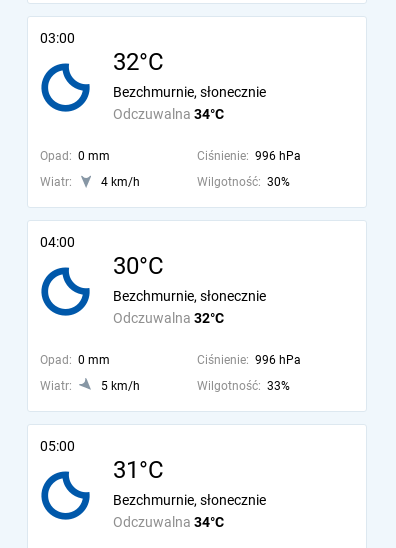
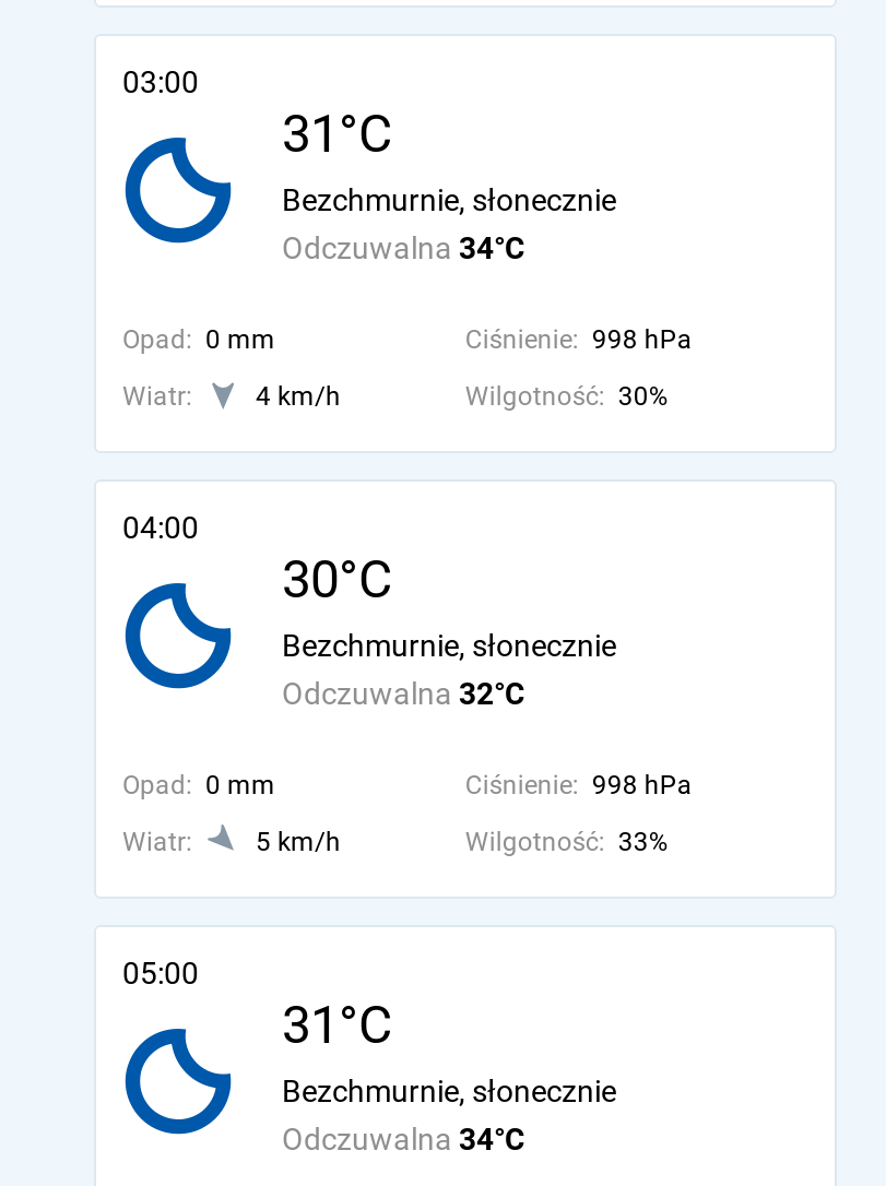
[113,48,164,76] 32°C -> [282,104,393,165] 31°C
[197,149,301,163] Ciśnienie: 996 hPa -> [465,324,692,355] Ciśnienie: 998 hPa
[197,353,301,367] Ciśnienie: 996 hPa -> [465,770,692,800] Ciśnienie: 998 hPa

